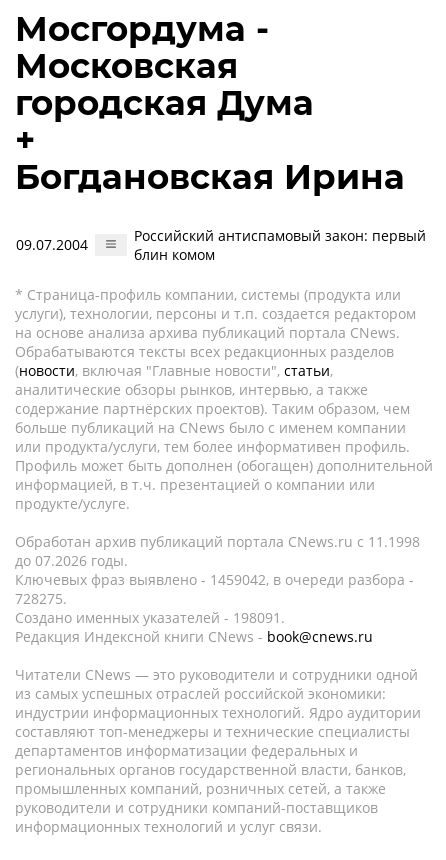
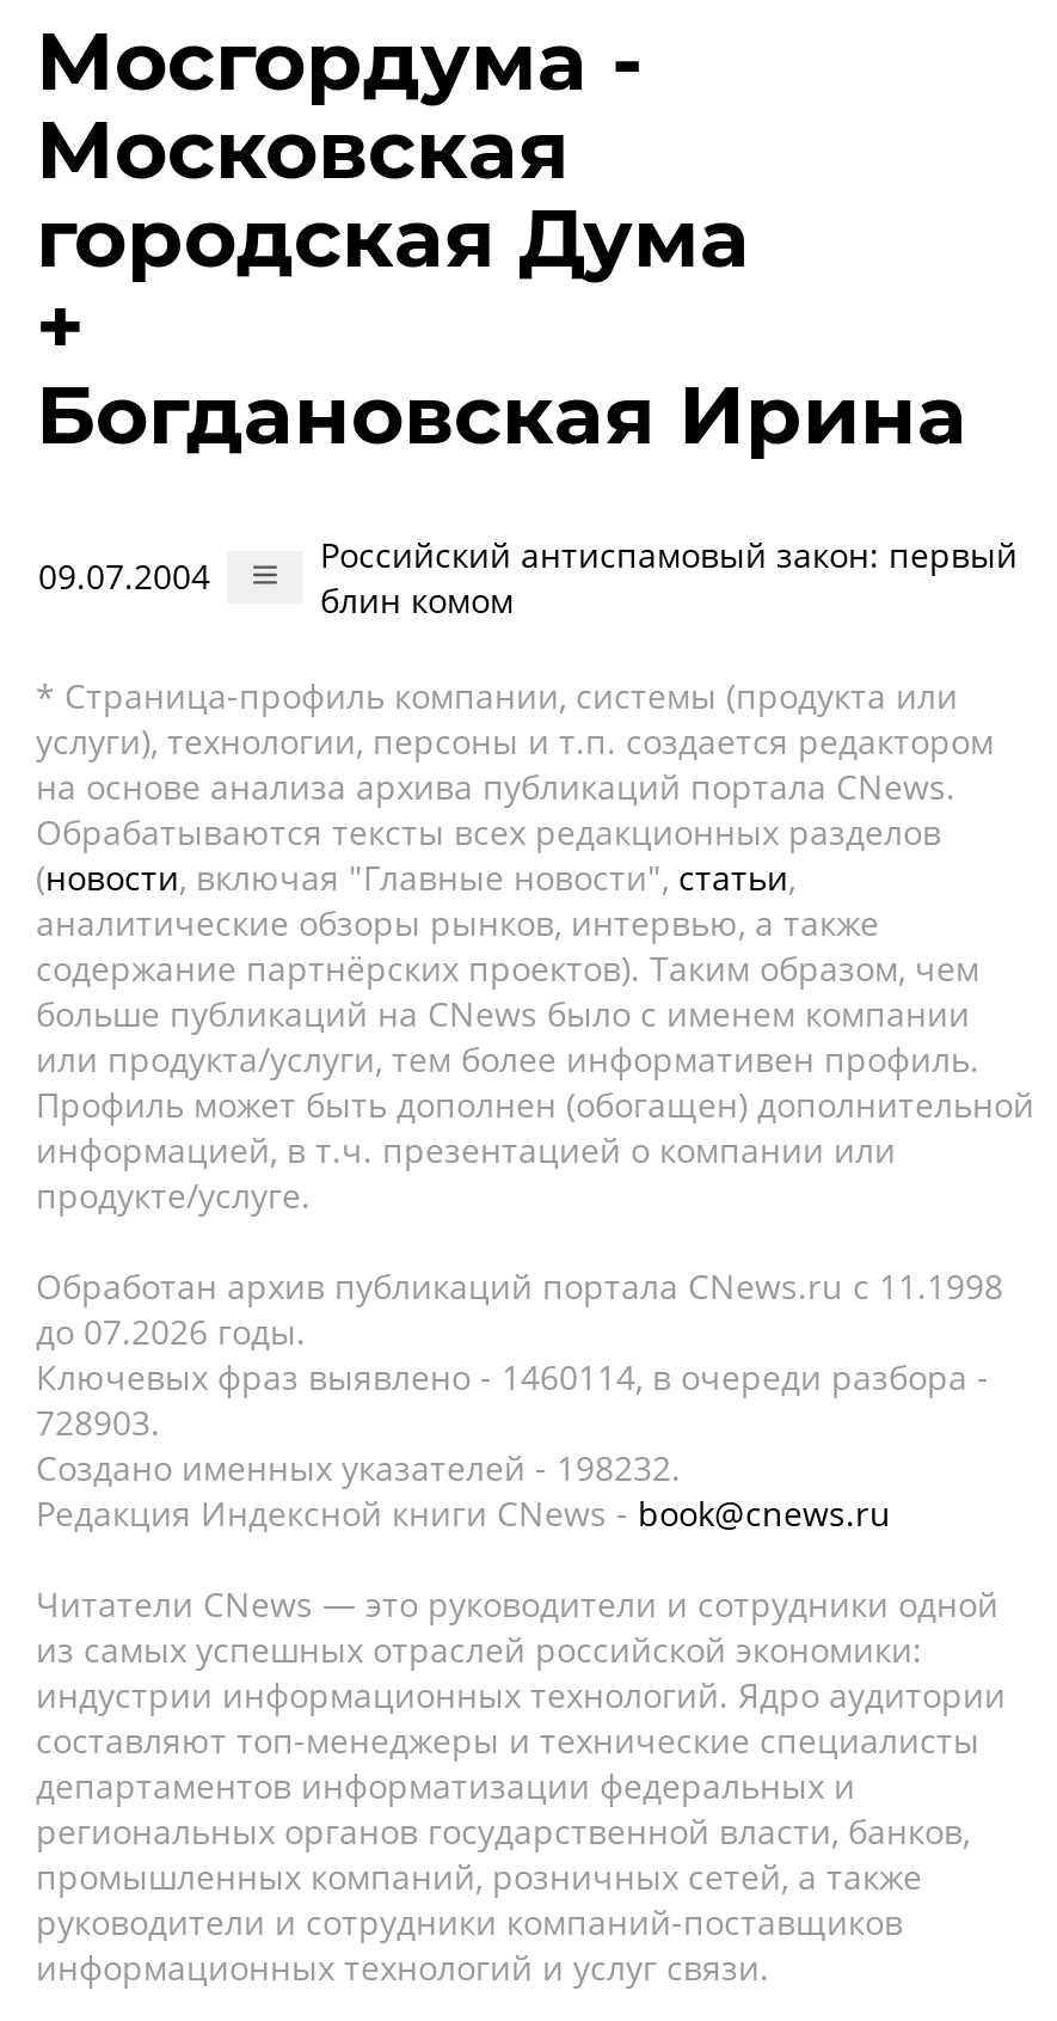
[15,570,414,589] Ключевых фраз выявлено - 1459042, в очереди разбора - -> [36,1354,989,1400] Ключевых фраз выявлено - 1460114, в очереди разбора -
[15,589,67,608] 728275. -> [36,1400,160,1445] 728903.
[15,608,285,627] Создано именных указателей - 198091. -> [36,1445,681,1490] Создано именных указателей - 198232.

